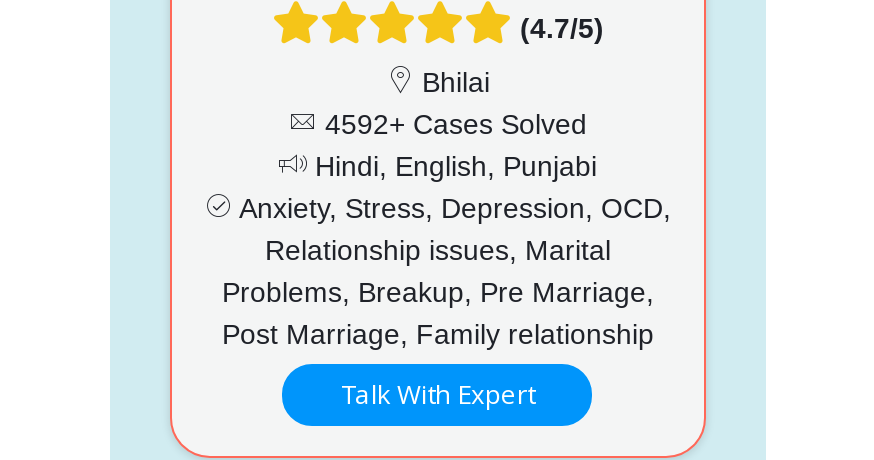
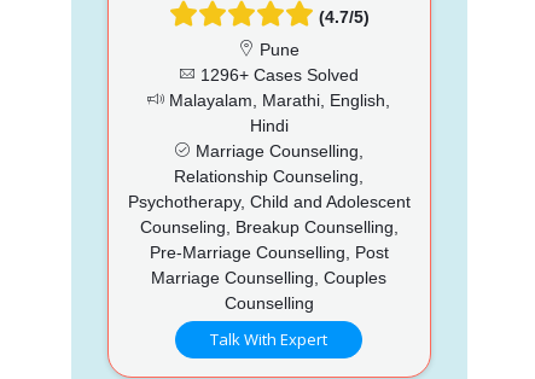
[222,66,671,350] Bhilai | 4592+ Cases Solved | Hindi, English, Punjabi | Anxiety, Stress, Depression, OCD, | Relationship issues, Marital | Problems, Breakup, Pre Marriage, | Post Marriage, Family relationship -> [128,40,411,312] Pune | 1296+ Cases Solved | Malayalam, Marathi, English, | Hindi | Marriage Counselling, | Relationship Counseling, | Psychotherapy, Child and Adolescent | Counseling, Breakup Counselling, | Pre-Marriage Counselling, Post | Marriage Counselling, Couples | Counselling

